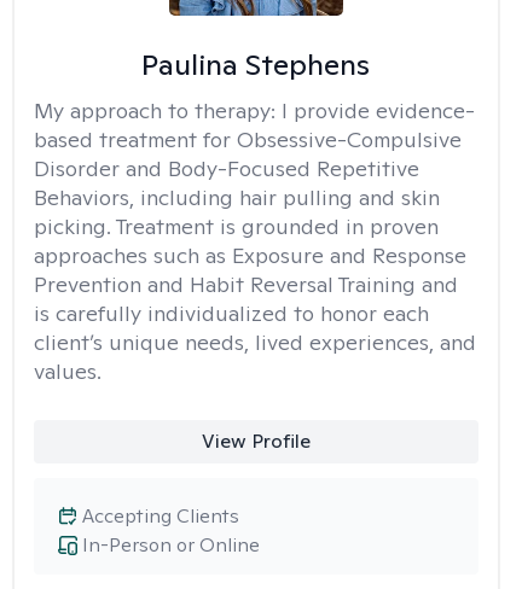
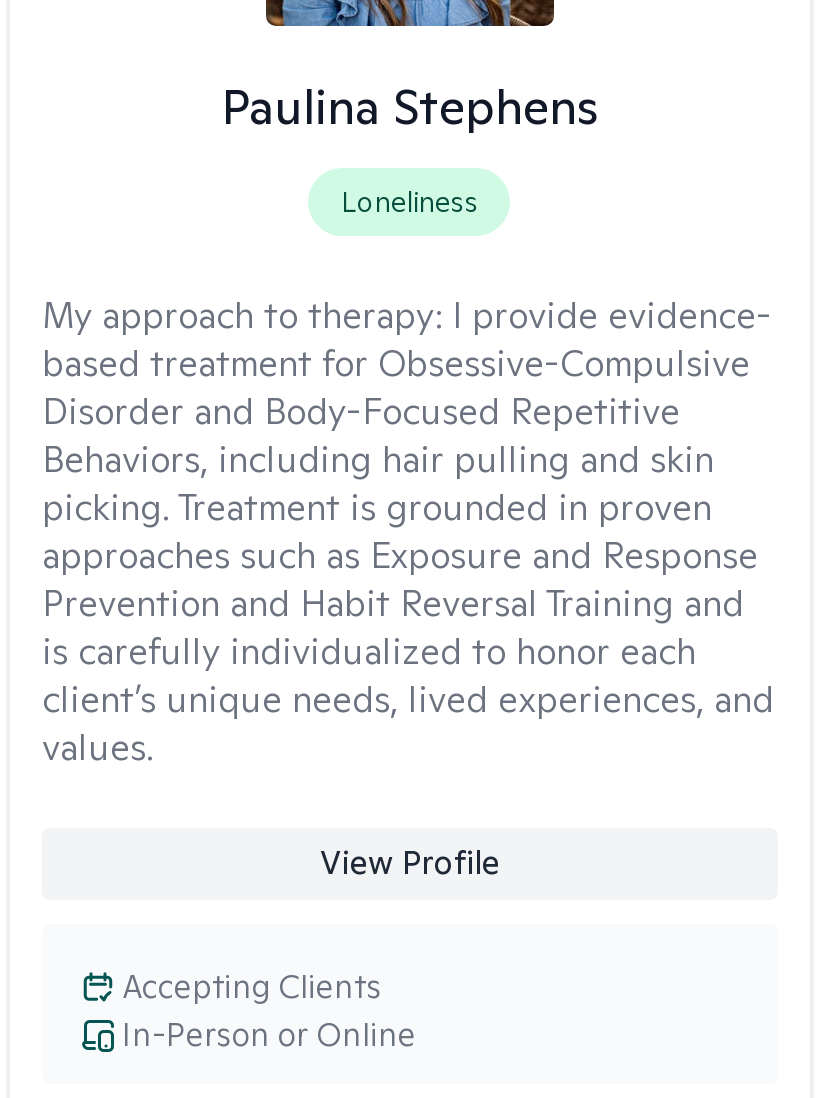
none -> [341,184,479,220] Loneliness

